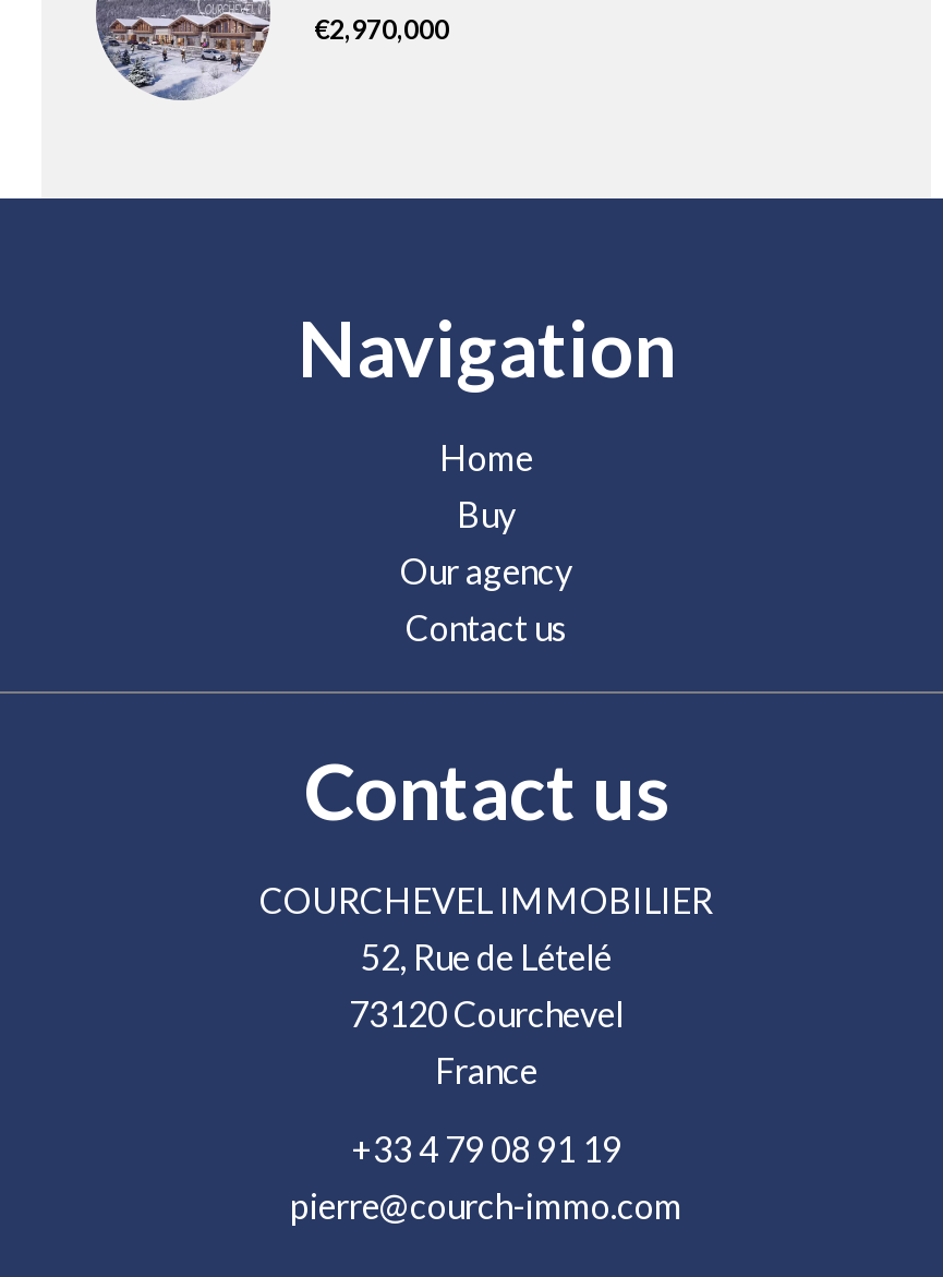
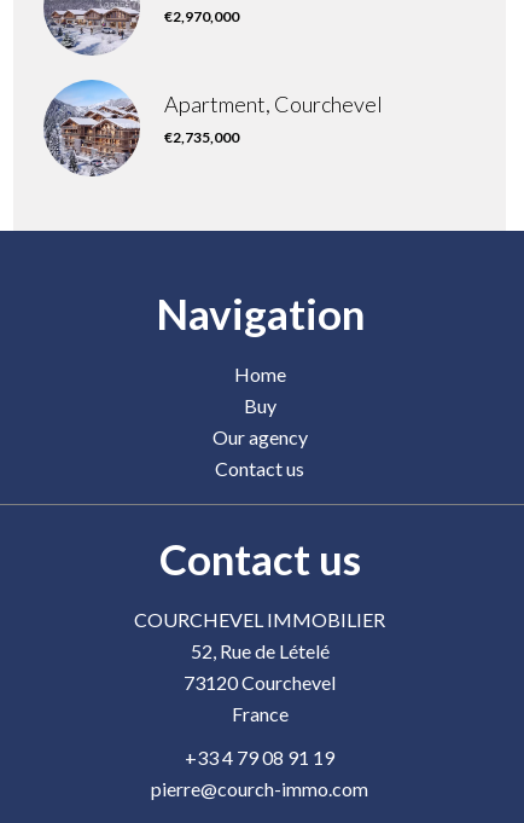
none -> [43,79,383,176] [image] | Apartment, Courchevel | €2,735,000

